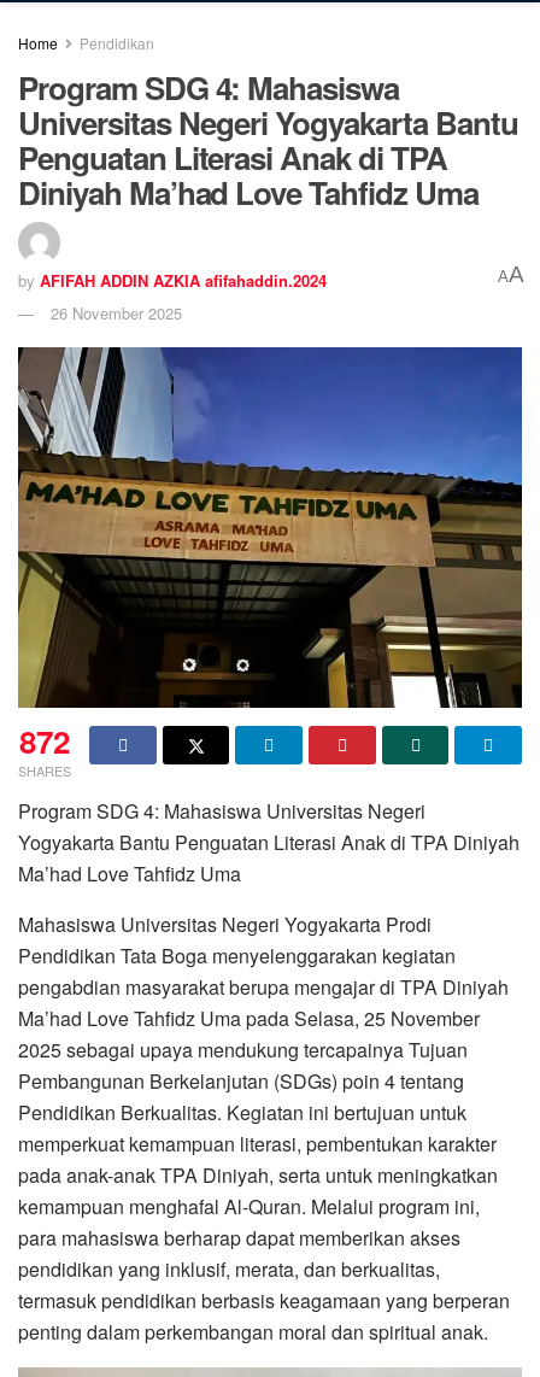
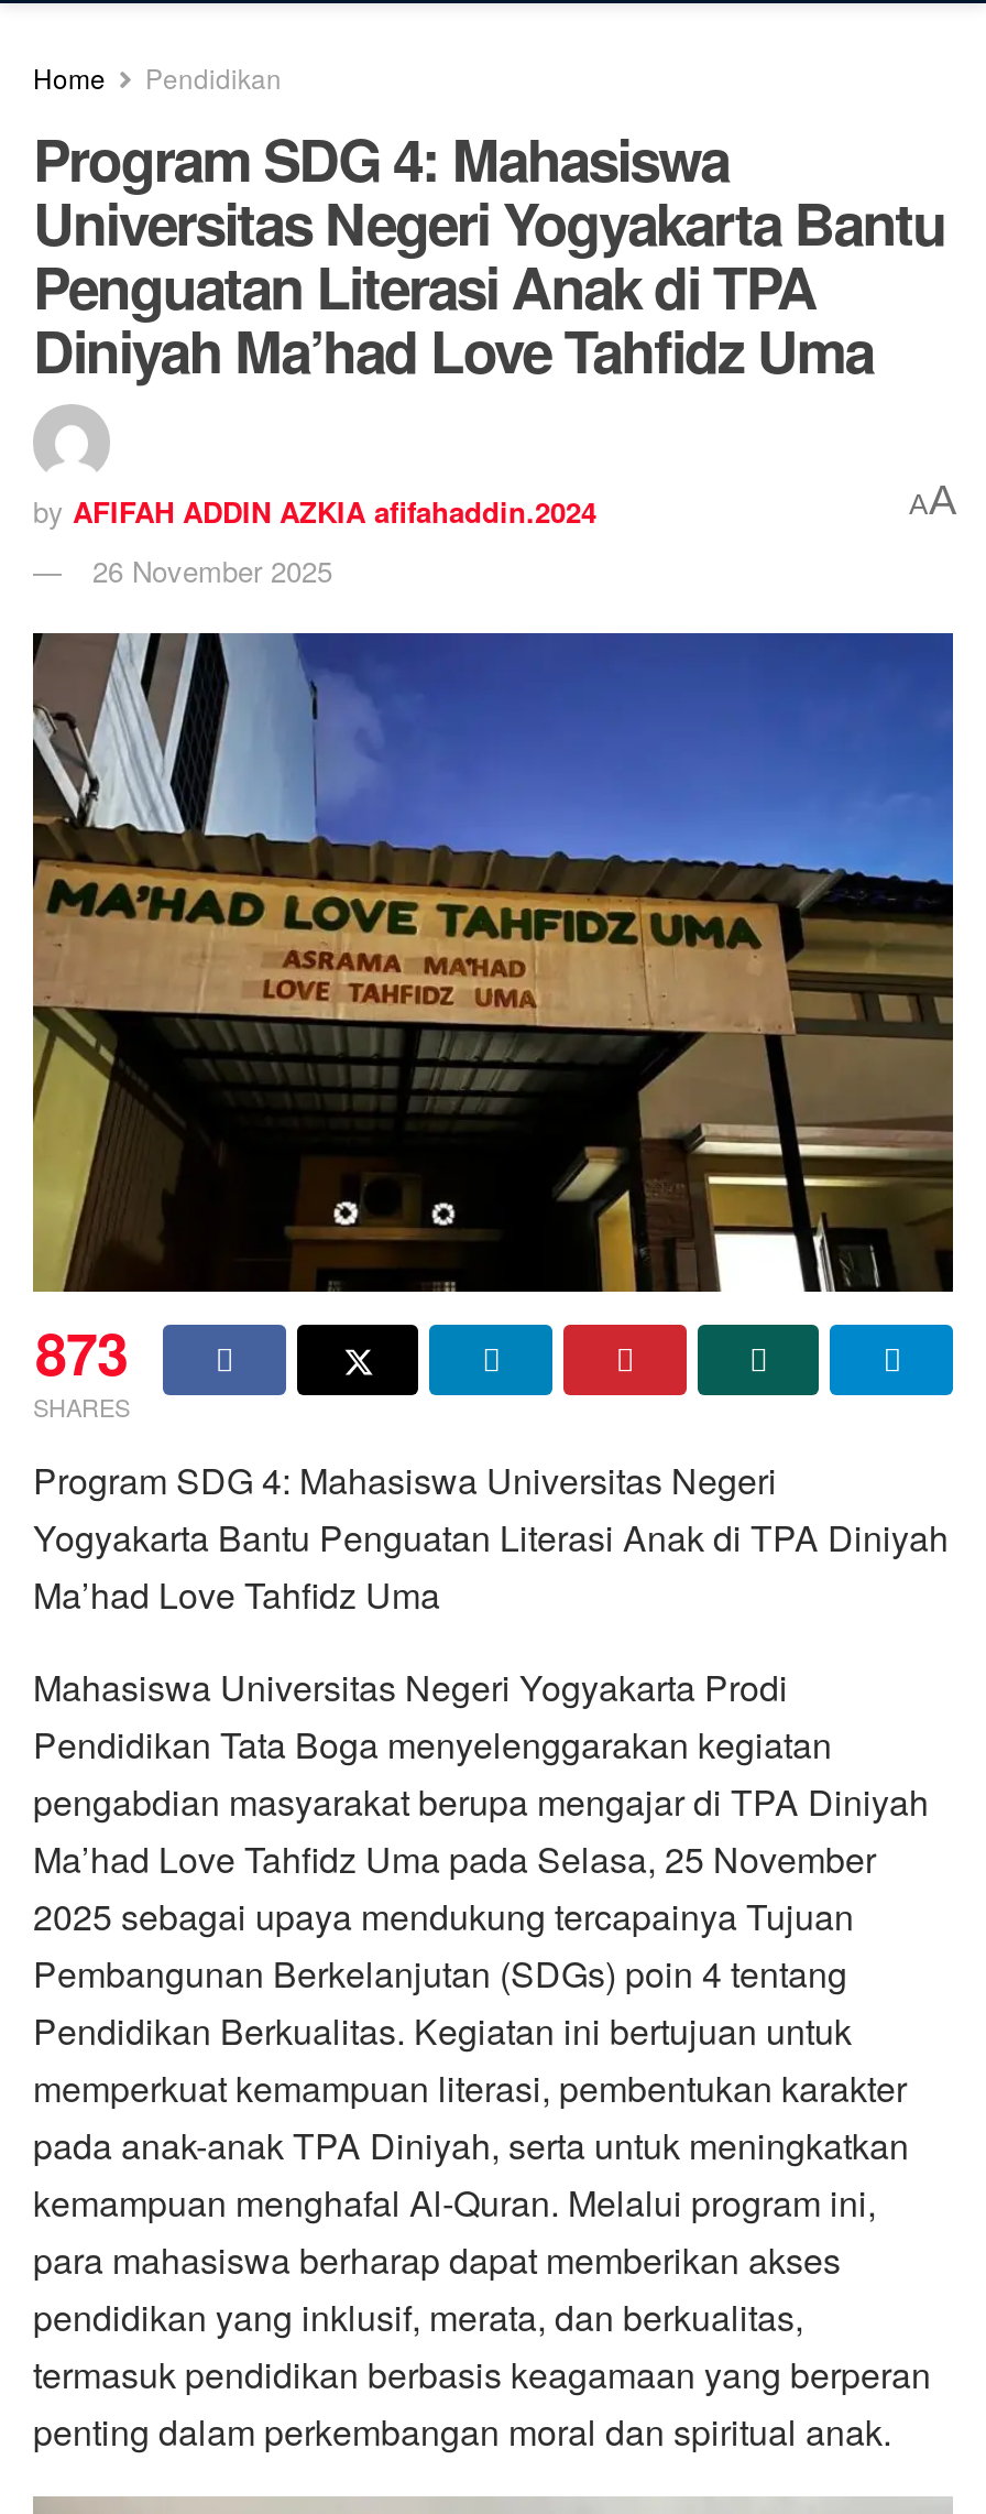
[19,718,70,763] 872 -> [35,1311,128,1392] 873

